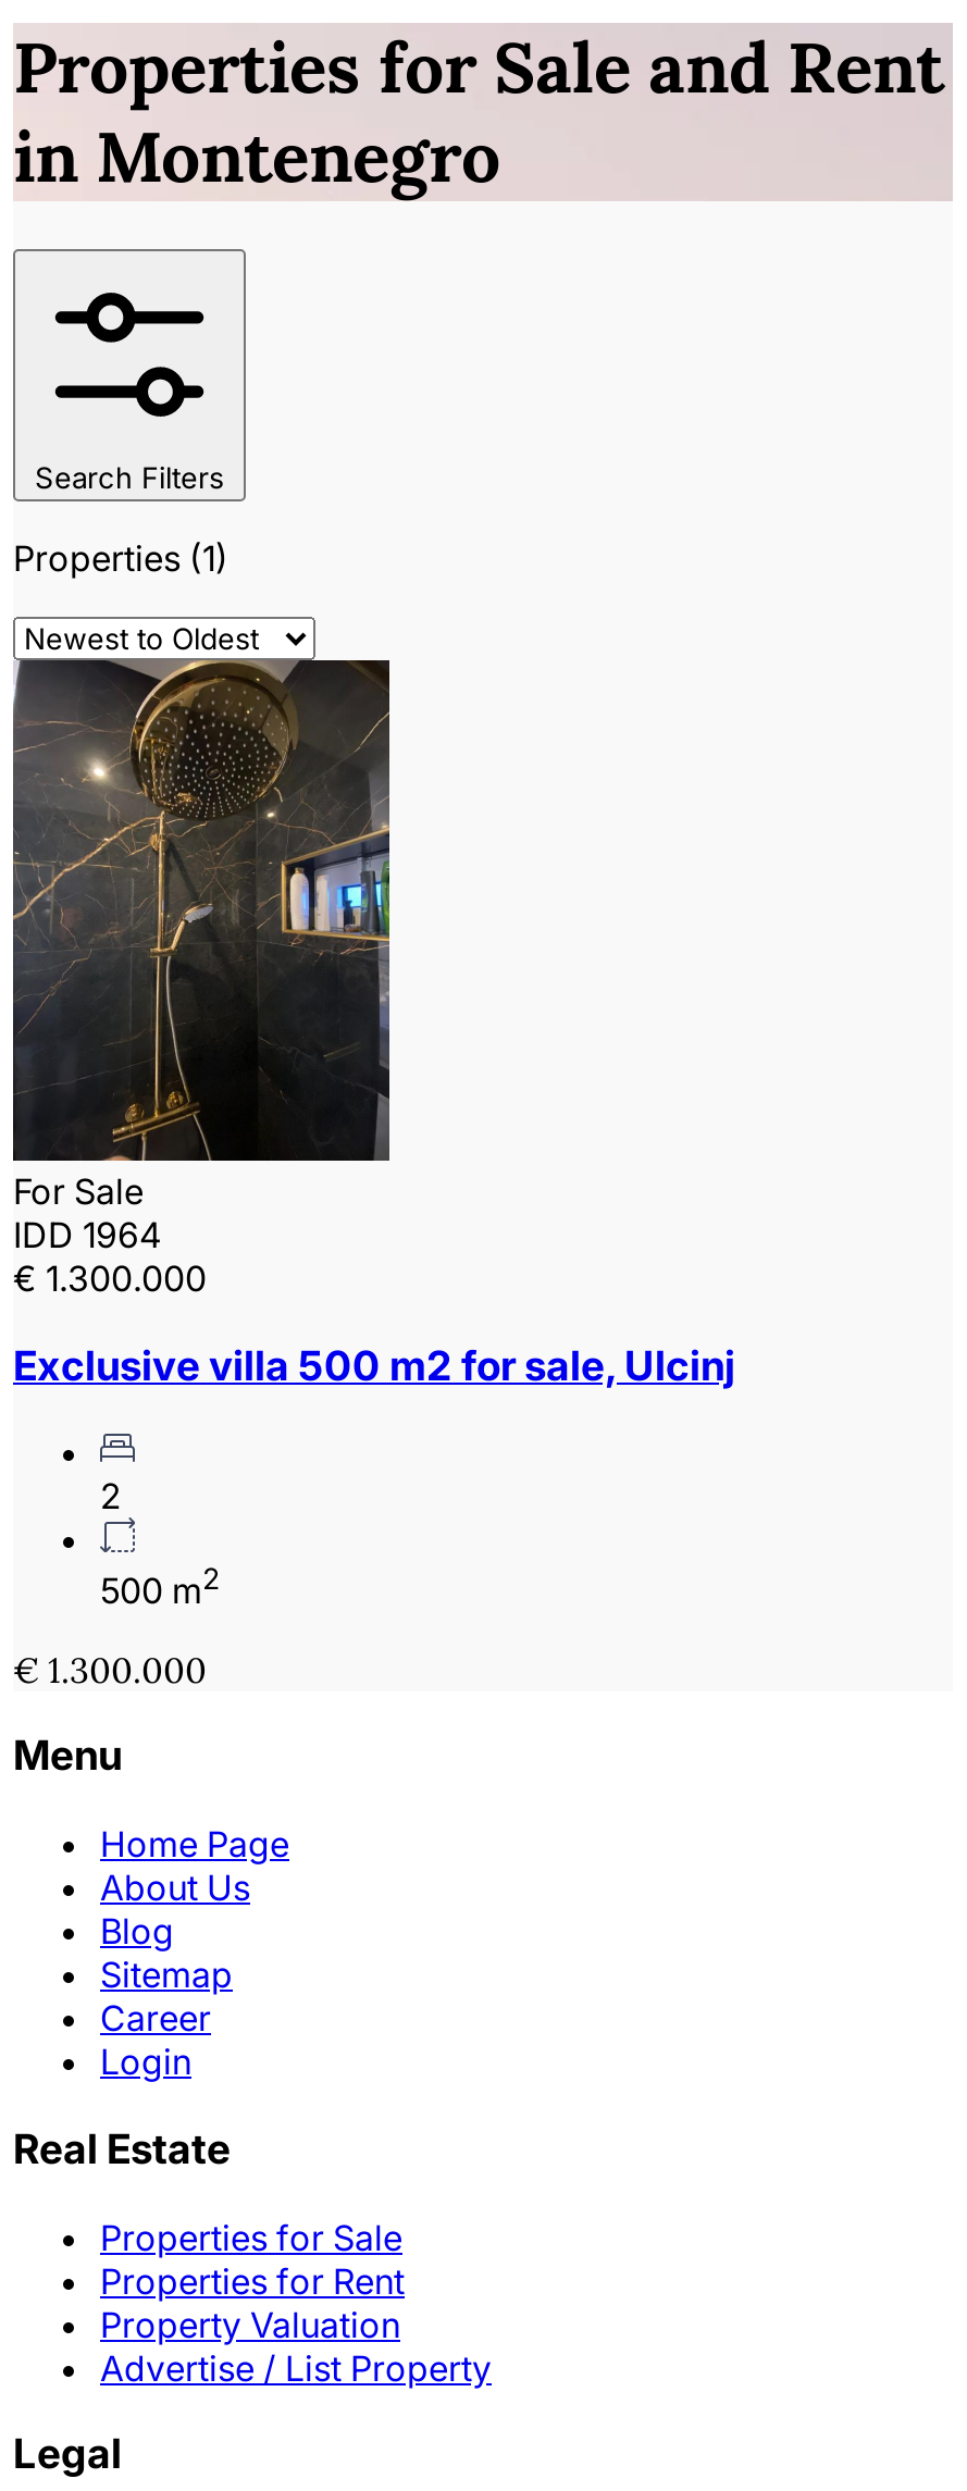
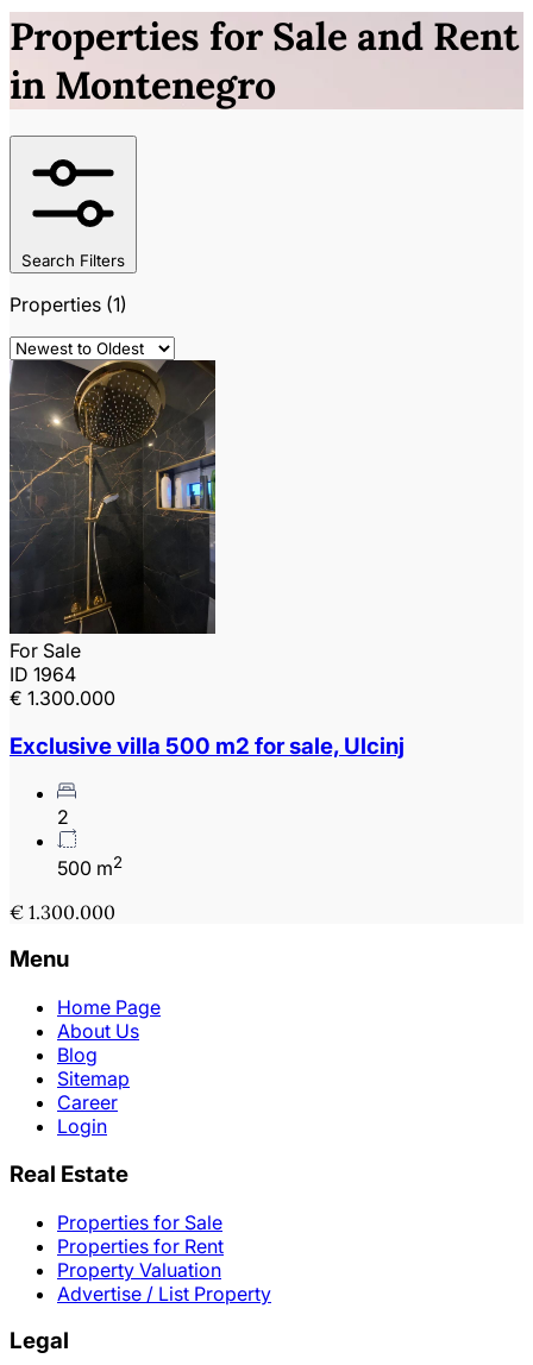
[13,1213,161,1256] IDD 1964 -> [10,662,76,686] ID 1964

